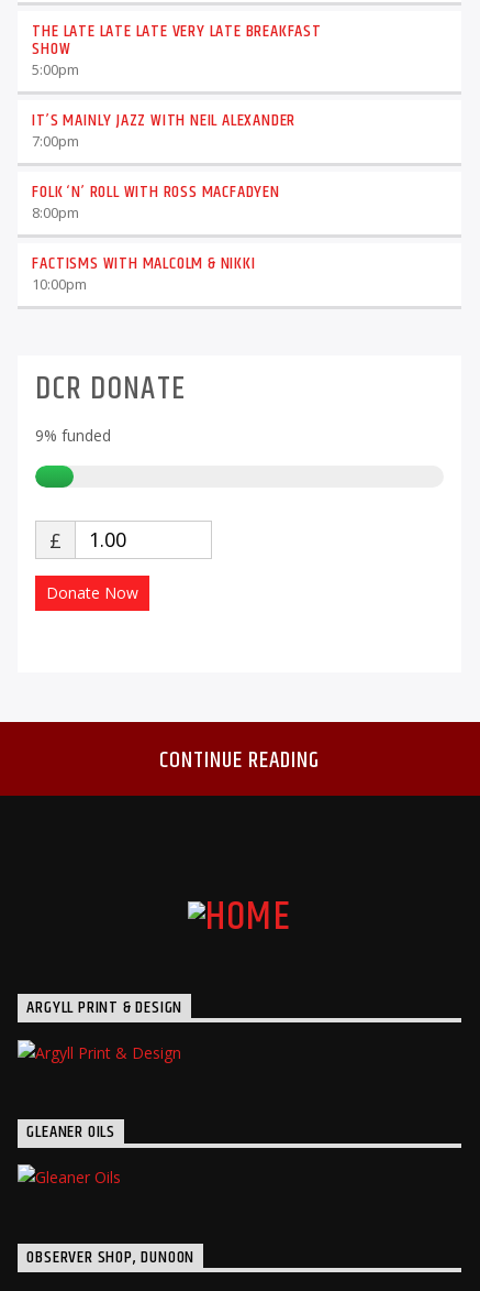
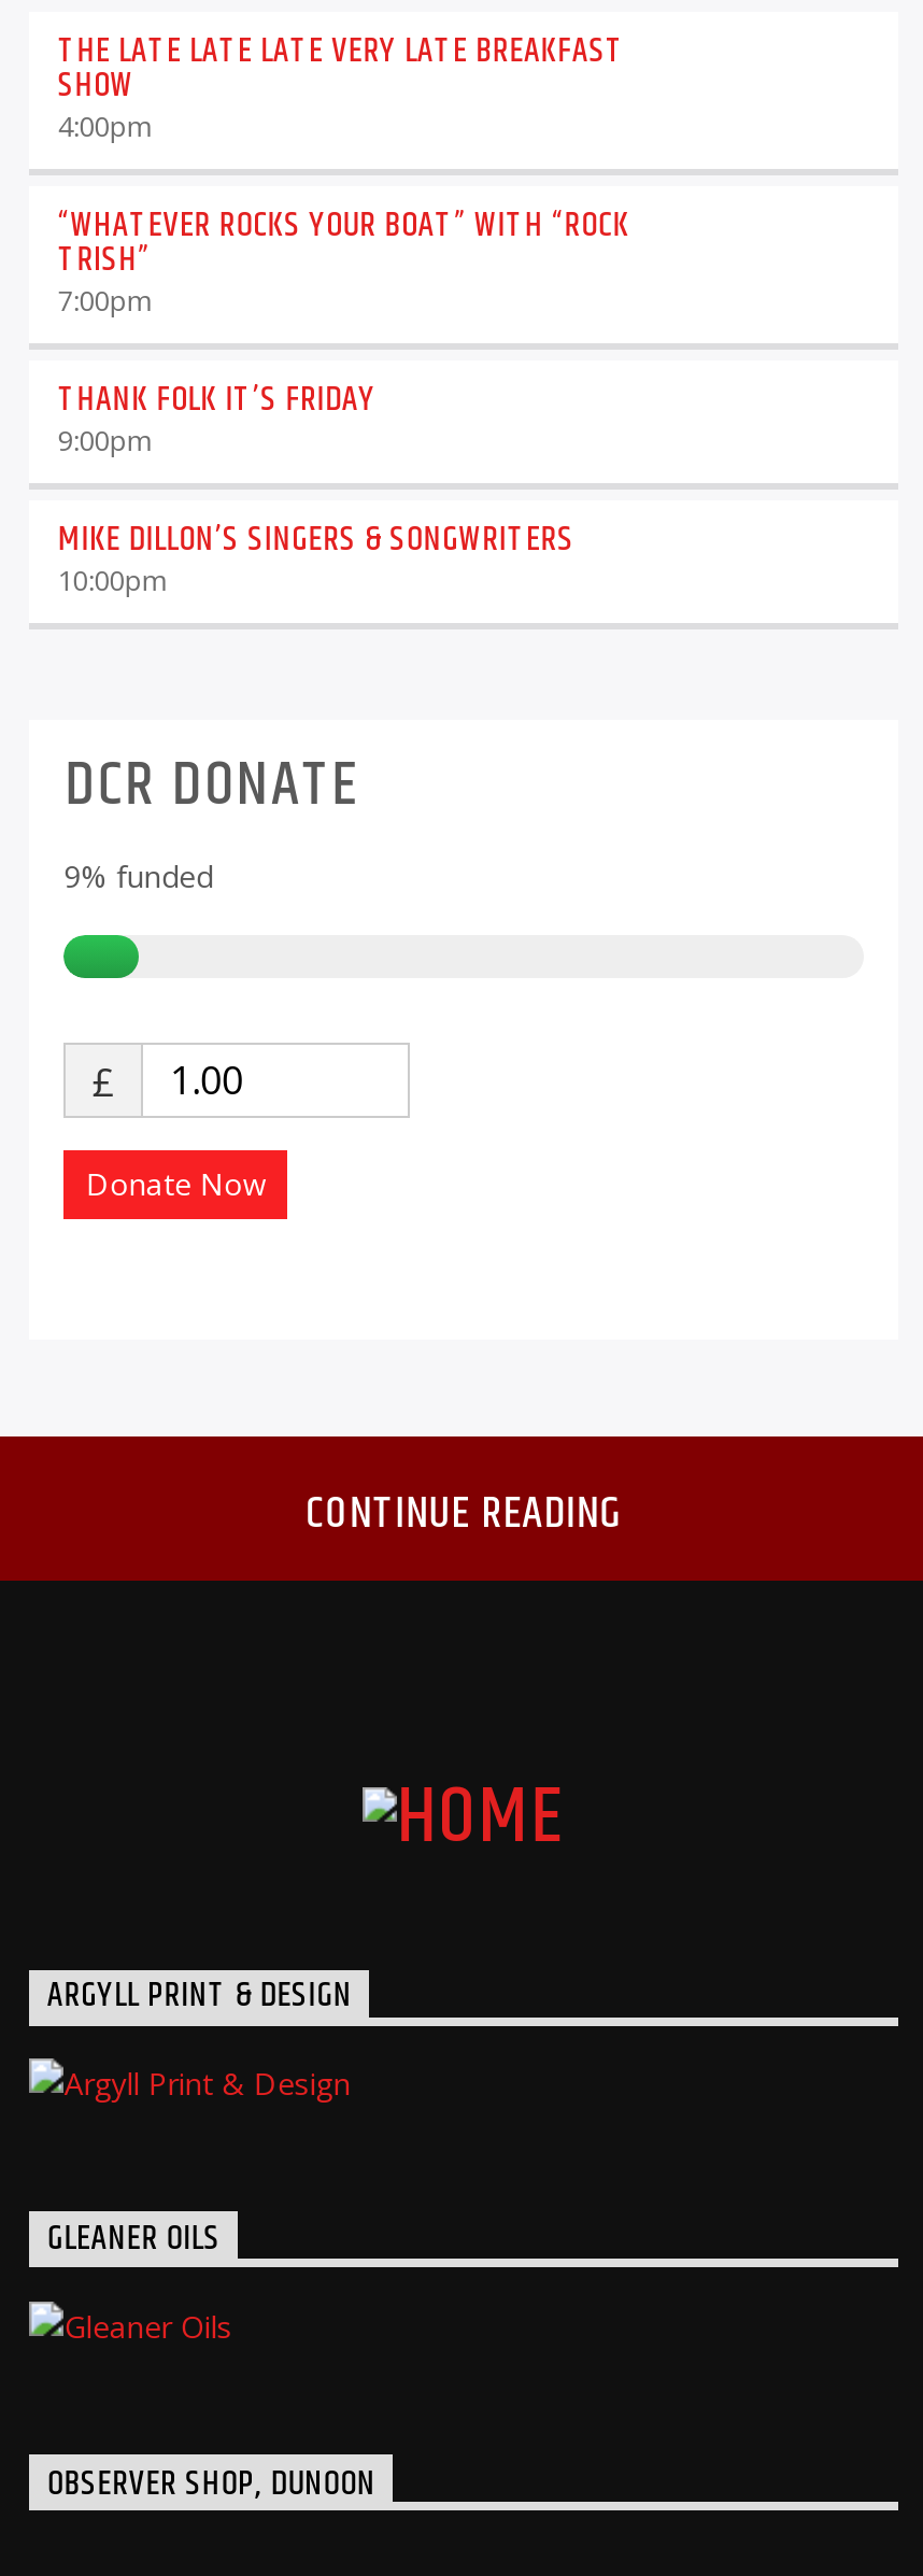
[32,60,80,79] 5:00pm -> [58,107,150,145] 4:00pm
[32,107,296,134] IT’S MAINLY JAZZ WITH NEIL ALEXANDER -> [58,199,629,288] “WHATEVER ROCKS YOUR BOAT” WITH “ROCK | TRISH”
[32,178,280,222] FOLK ‘N’ ROLL WITH ROSS MACFADYEN | 8:00pm -> [58,374,375,460] THANK FOLK IT’S FRIDAY | 9:00pm
[32,250,255,277] FACTISMS WITH MALCOLM & NIKKI -> [58,513,574,567] MIKE DILLON’S SINGERS & SONGWRITERS

